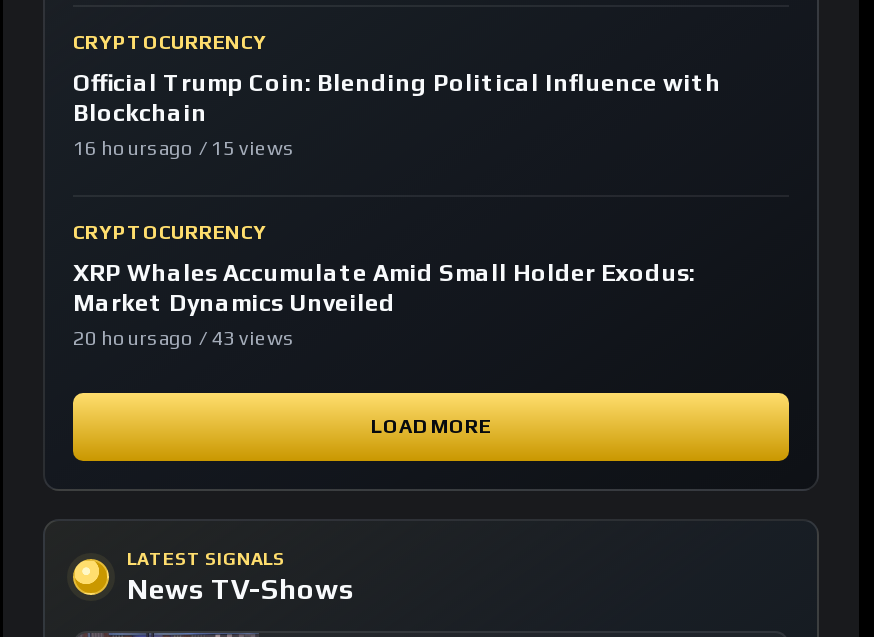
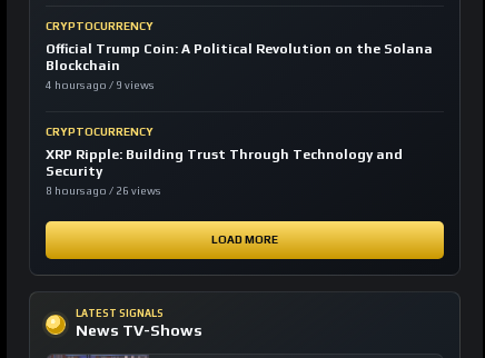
[73,68,721,96] Official Trump Coin: Blending Political Influence with -> [46,42,433,57] Official Trump Coin: A Political Revolution on the Solana
[73,136,291,158] 16 hours ago / 15 views -> [46,79,154,92] 4 hours ago / 9 views
[73,258,695,348] XRP Whales Accumulate Amid Small Holder Exodus: | Market Dynamics Unveiled | 20 hours ago / 43 views -> [46,147,403,197] XRP Ripple: Building Trust Through Technology and | Security | 8 hours ago / 26 views

